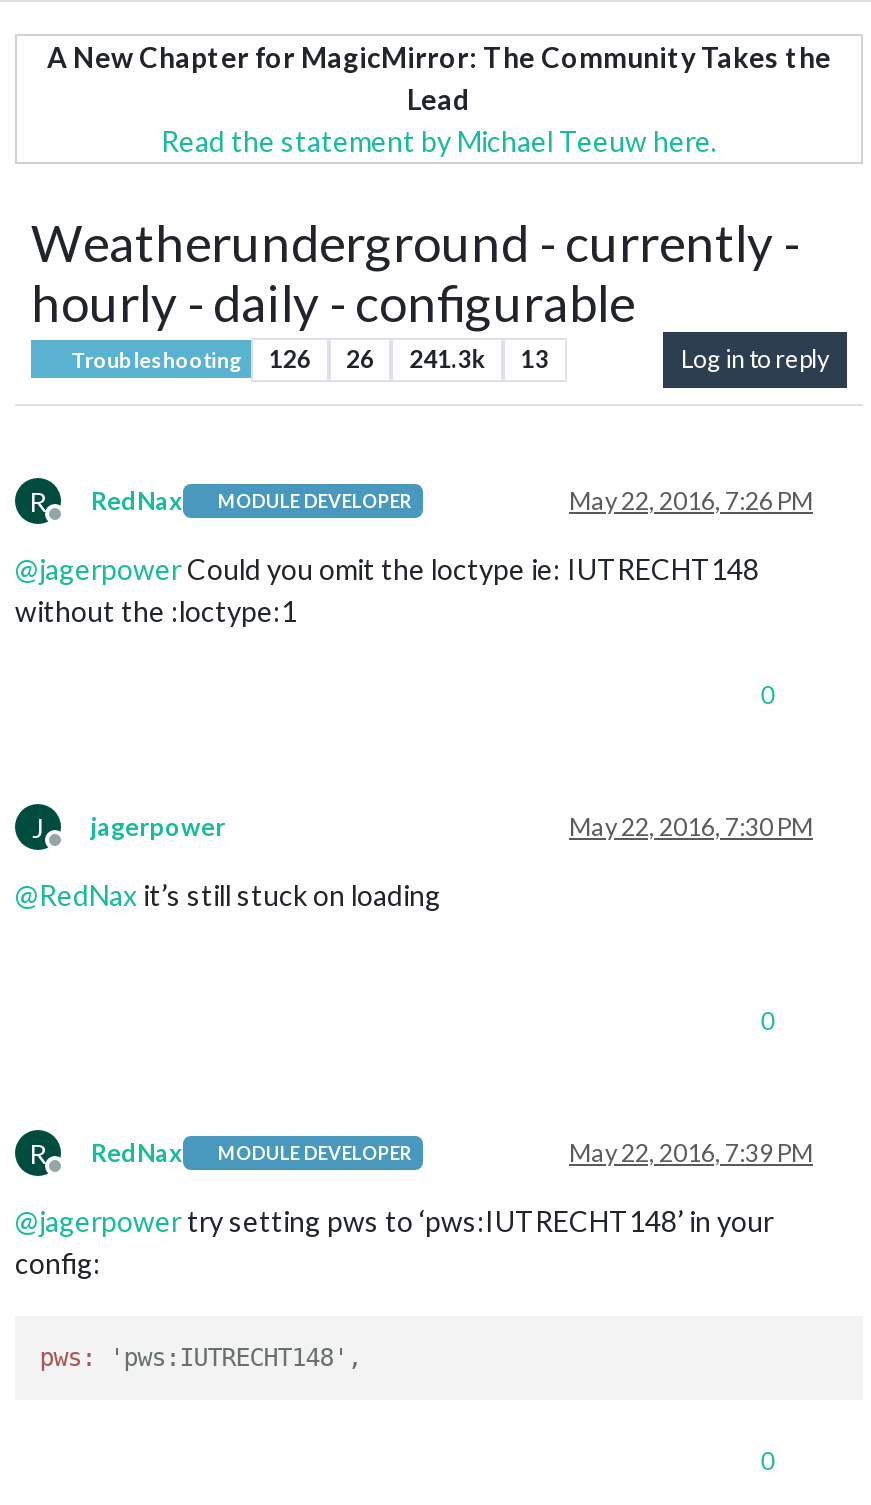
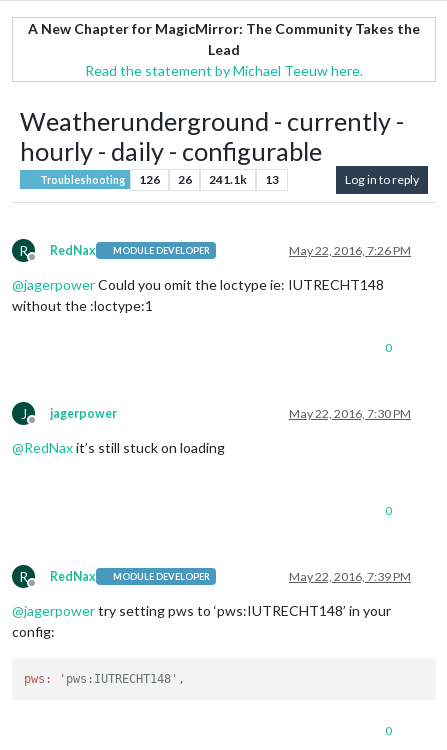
[67,344,548,374] Troubleshooting 126 26 241.3k 13 -> [38,172,279,187] Troubleshooting 126 26 241.1k 13

